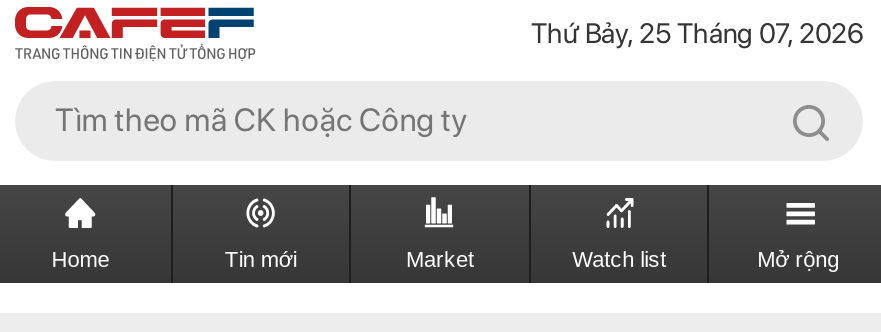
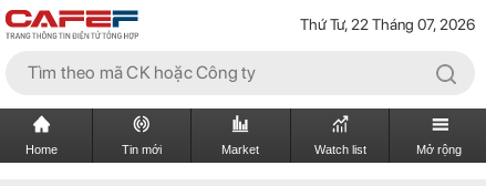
[531,17,863,49] Thứ Bảy, 25 Tháng 07, 2026 -> [300,15,475,33] Thứ Tư, 22 Tháng 07, 2026

